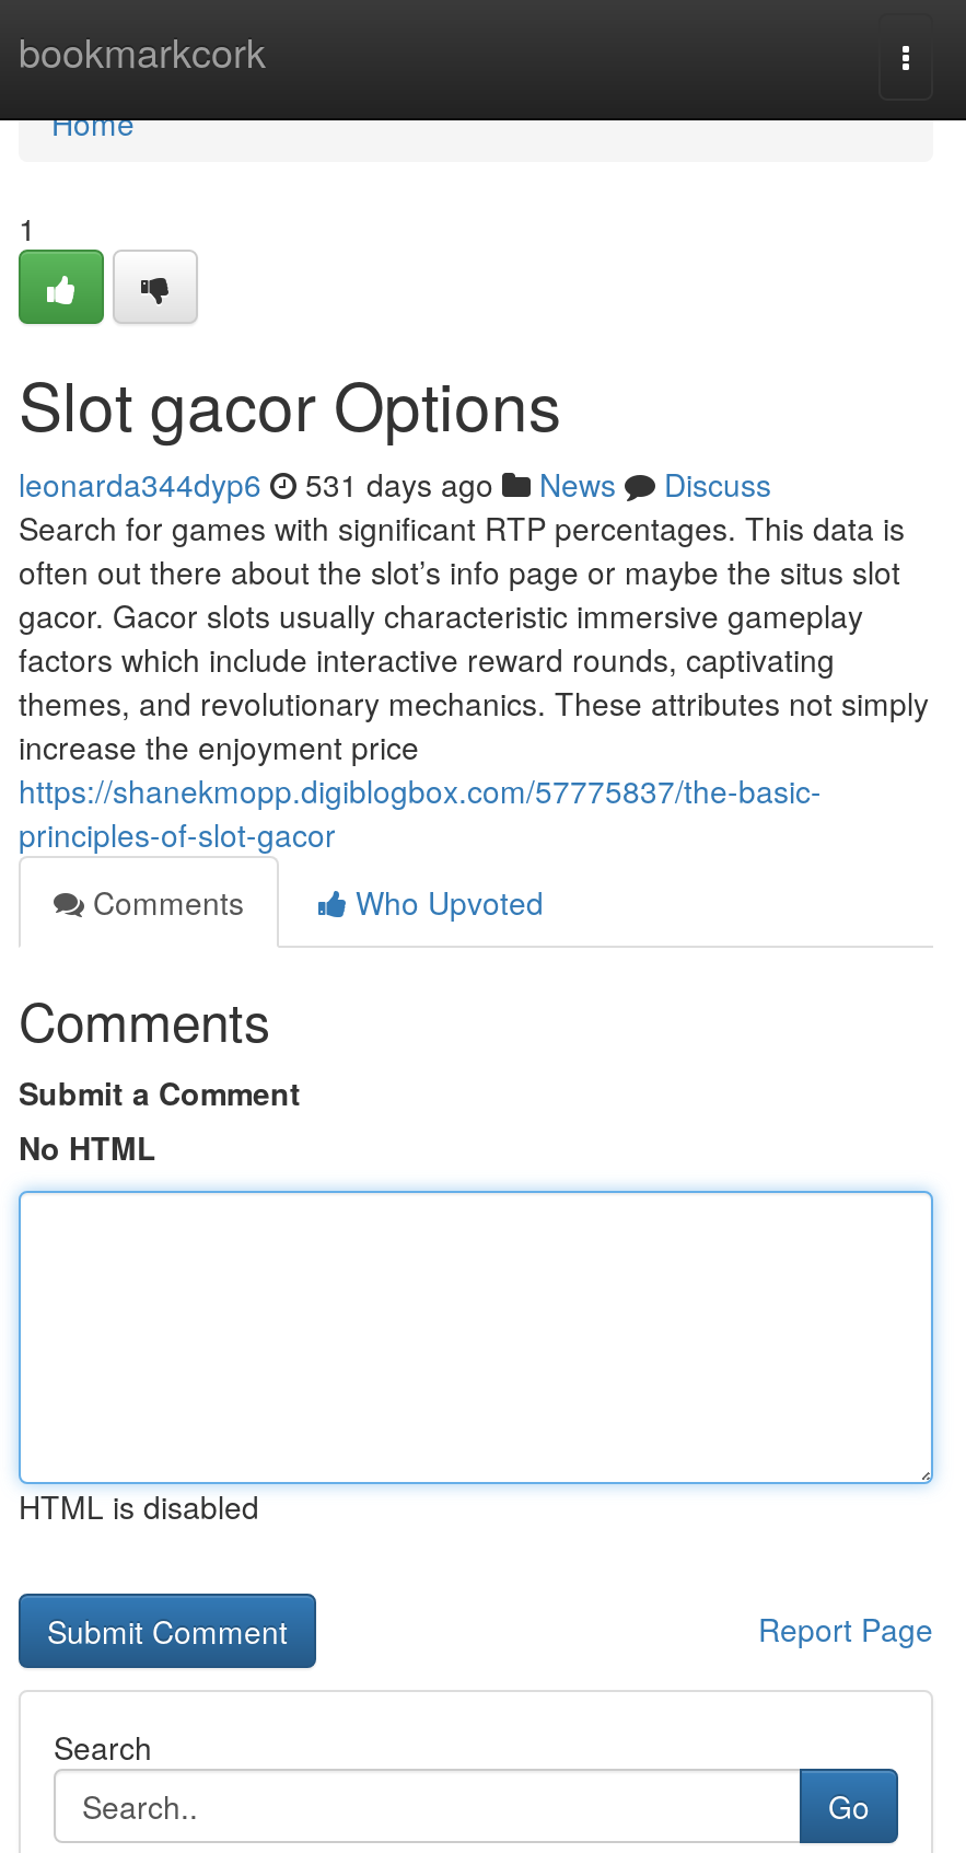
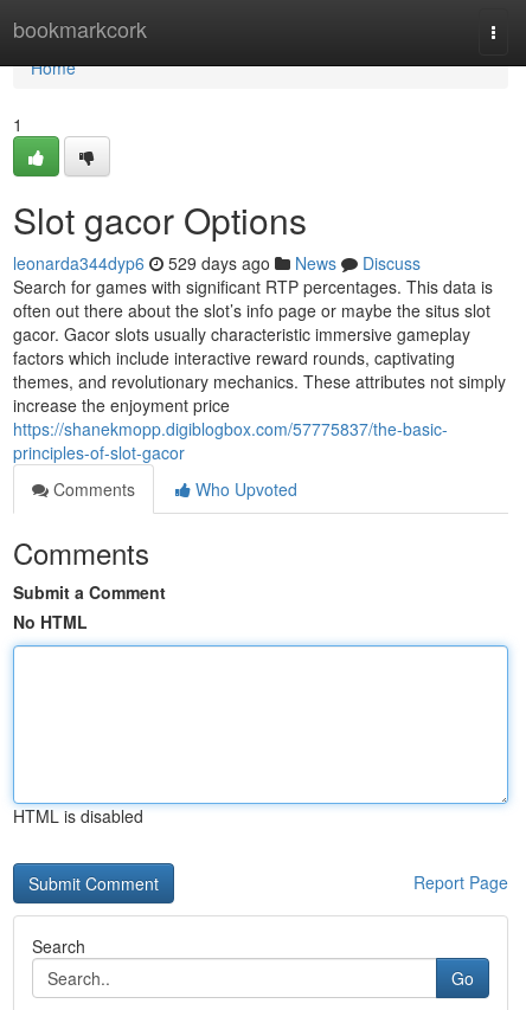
[19,462,771,506] leonarda344dyp6 531 days ago News Discuss -> [13,251,421,275] leonarda344dyp6 529 days ago News Discuss

